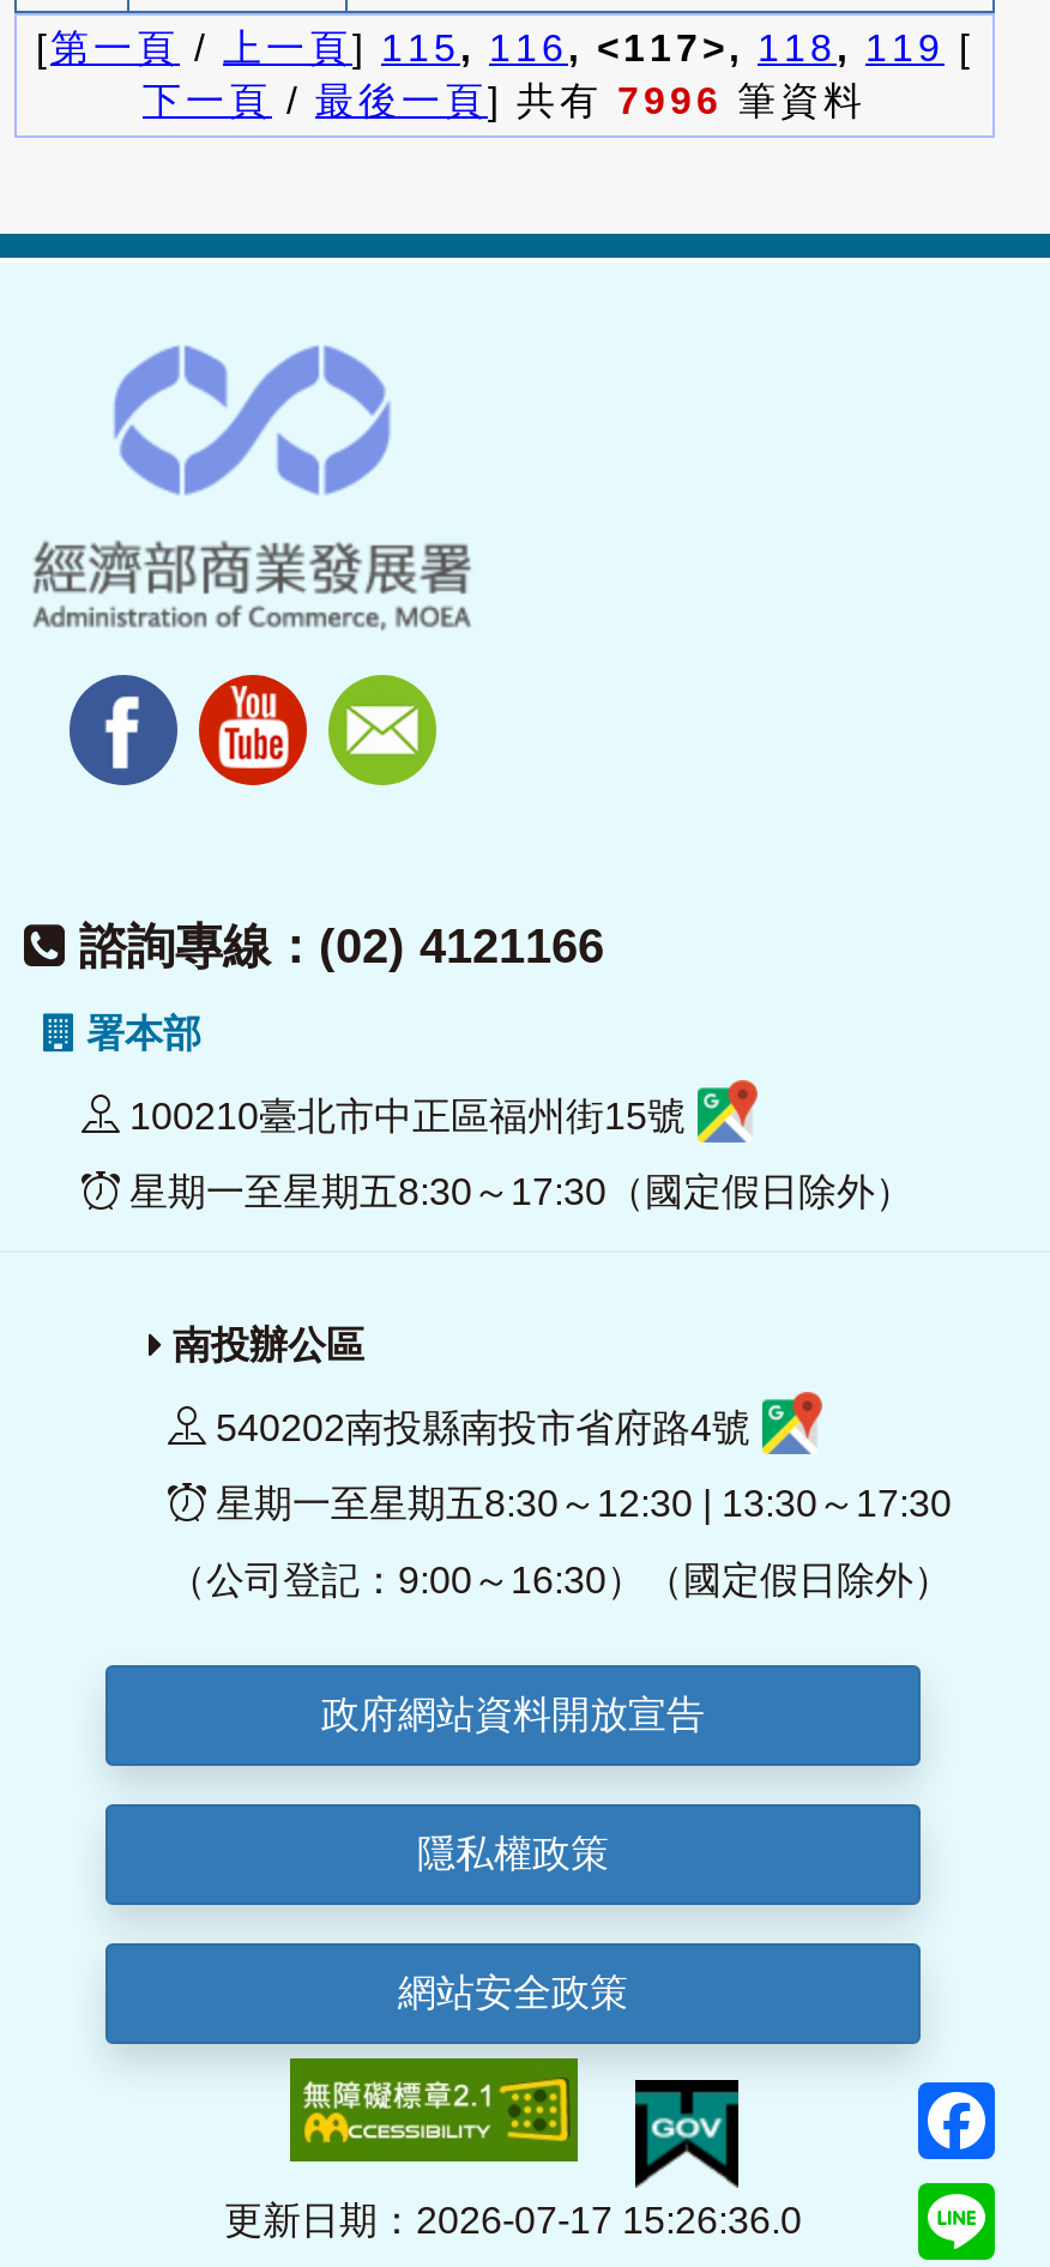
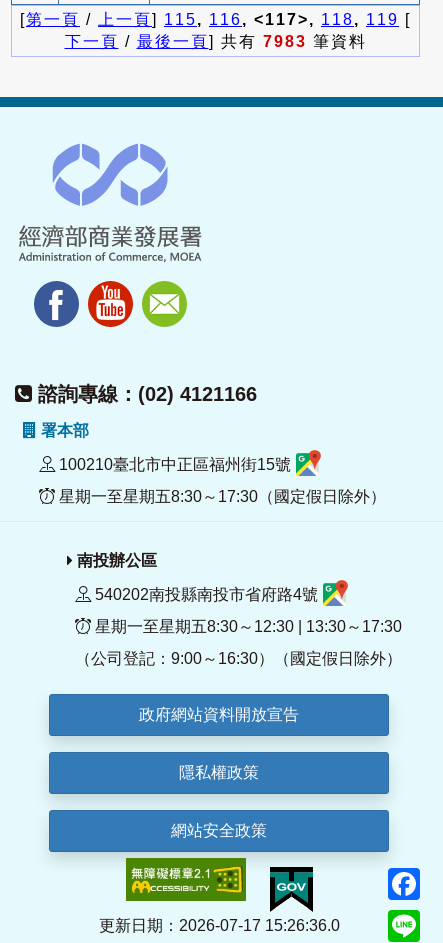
[143,80,867,121] 下一頁/最後一頁] 共有7996筆資料 -> [64,33,366,50] 下一頁/最後一頁] 共有7983筆資料

